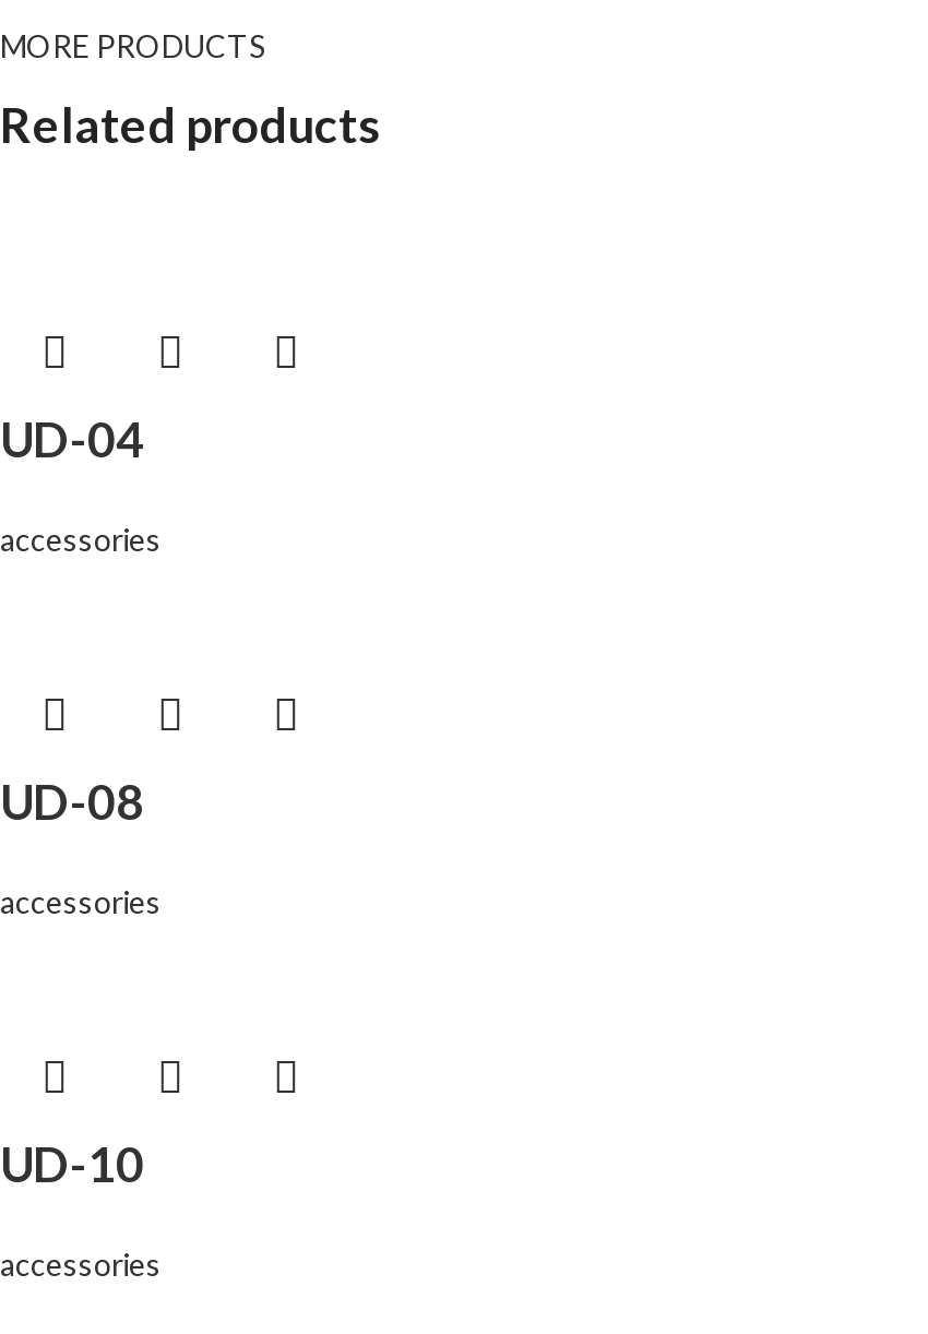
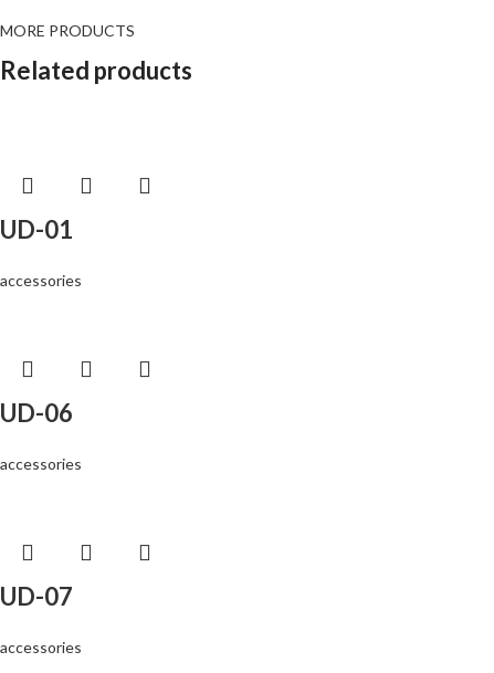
[0,409,144,468] UD-04 -> [0,214,73,244] UD-01
[0,772,144,831] UD-08 -> [0,397,73,427] UD-06
[0,1134,144,1193] UD-10 -> [0,581,73,611] UD-07

